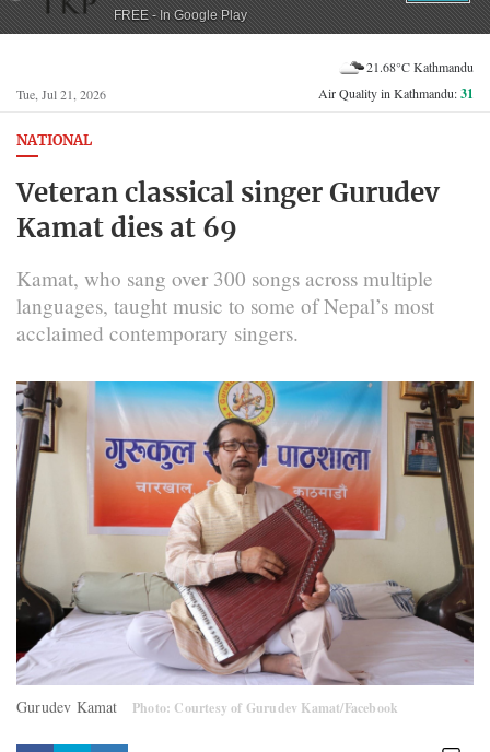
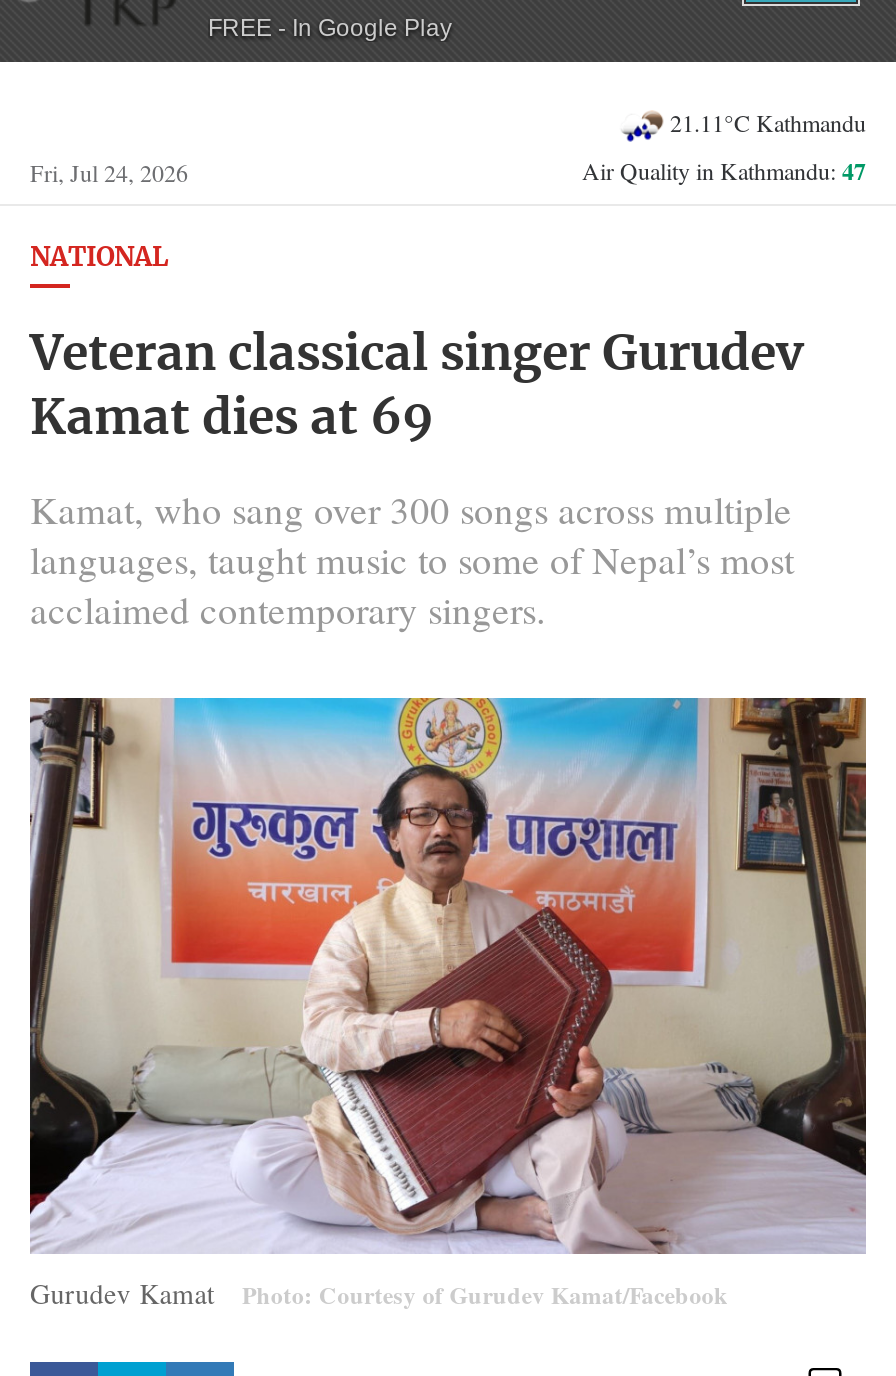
[366,58,474,75] 21.68°C Kathmandu -> [670,105,866,137] 21.11°C Kathmandu
[16,85,106,103] Tue, Jul 21, 2026 -> [30,156,188,188] Fri, Jul 24, 2026
[318,84,474,103] Air Quality in Kathmandu: 31 -> [582,154,866,188] Air Quality in Kathmandu: 47

